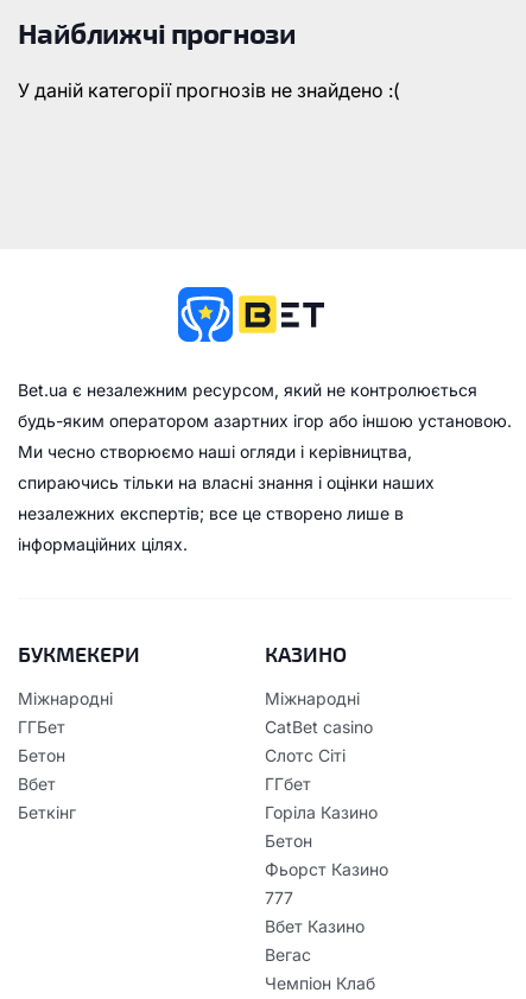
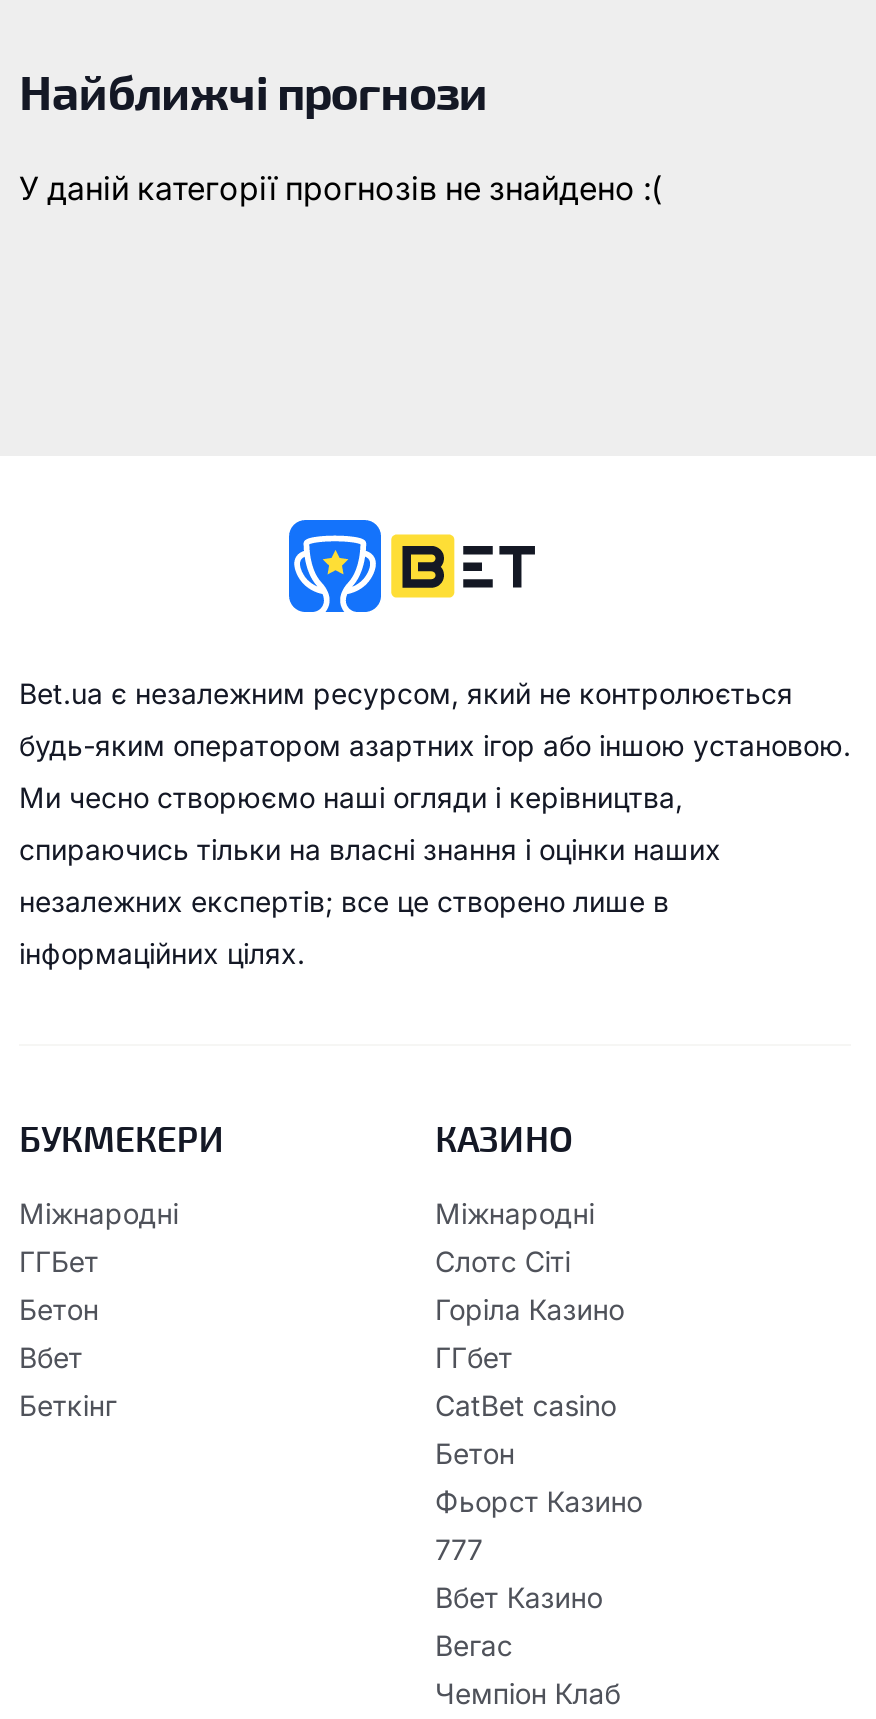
moved [265,717,372,737] -> [435,1388,616,1422]: CatBet casino
moved [265,745,377,822] -> [435,1244,624,1374]: Слотс Сіті | ГГбет | Горіла Казино

